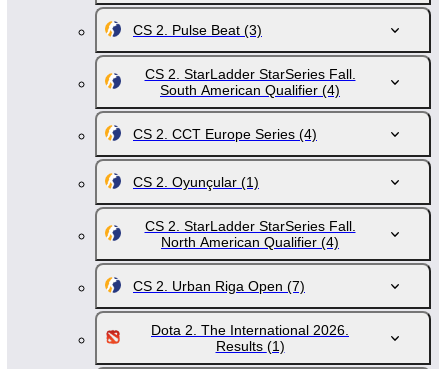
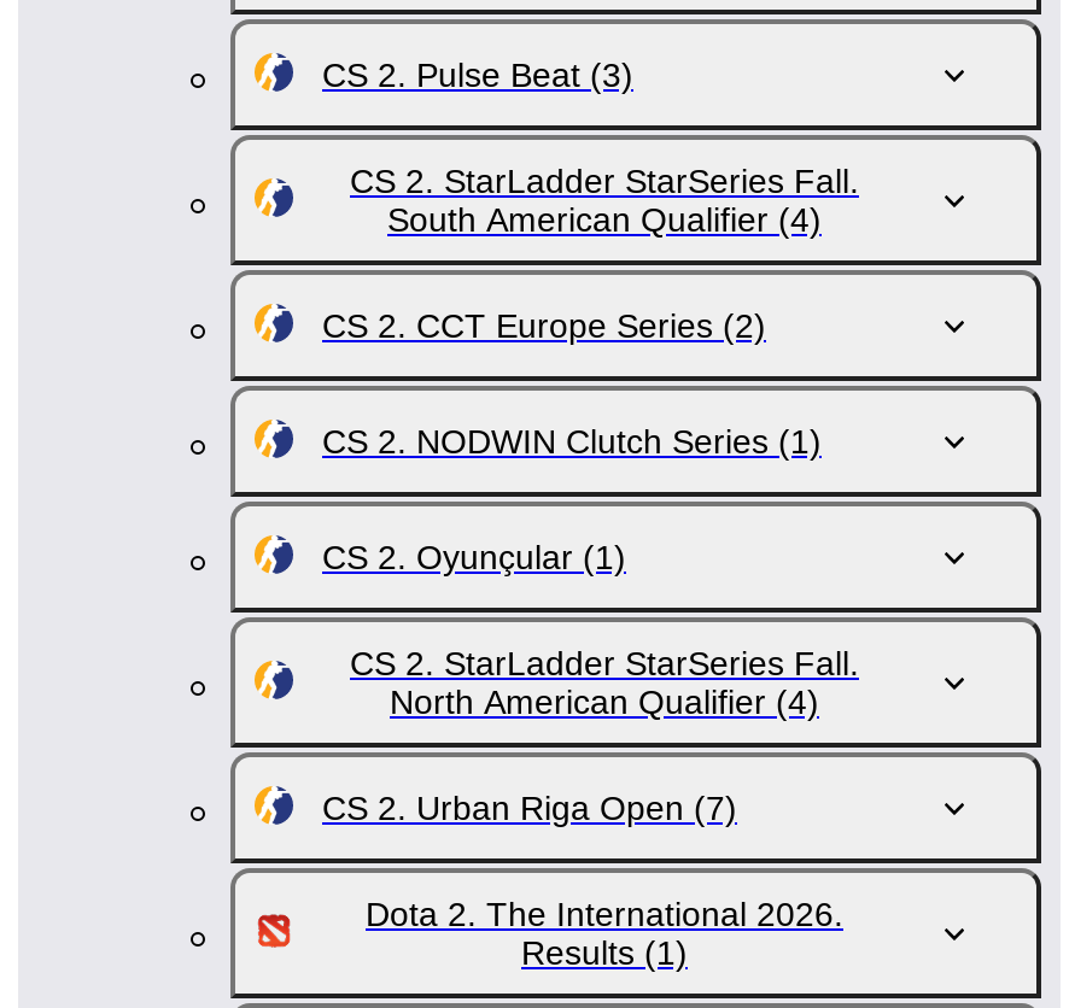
[133,126,317,142] CS 2. CCT Europe Series (4) -> [322,306,822,461] CS 2. CCT Europe Series (2) | CS 2. NODWIN Clutch Series (1)

